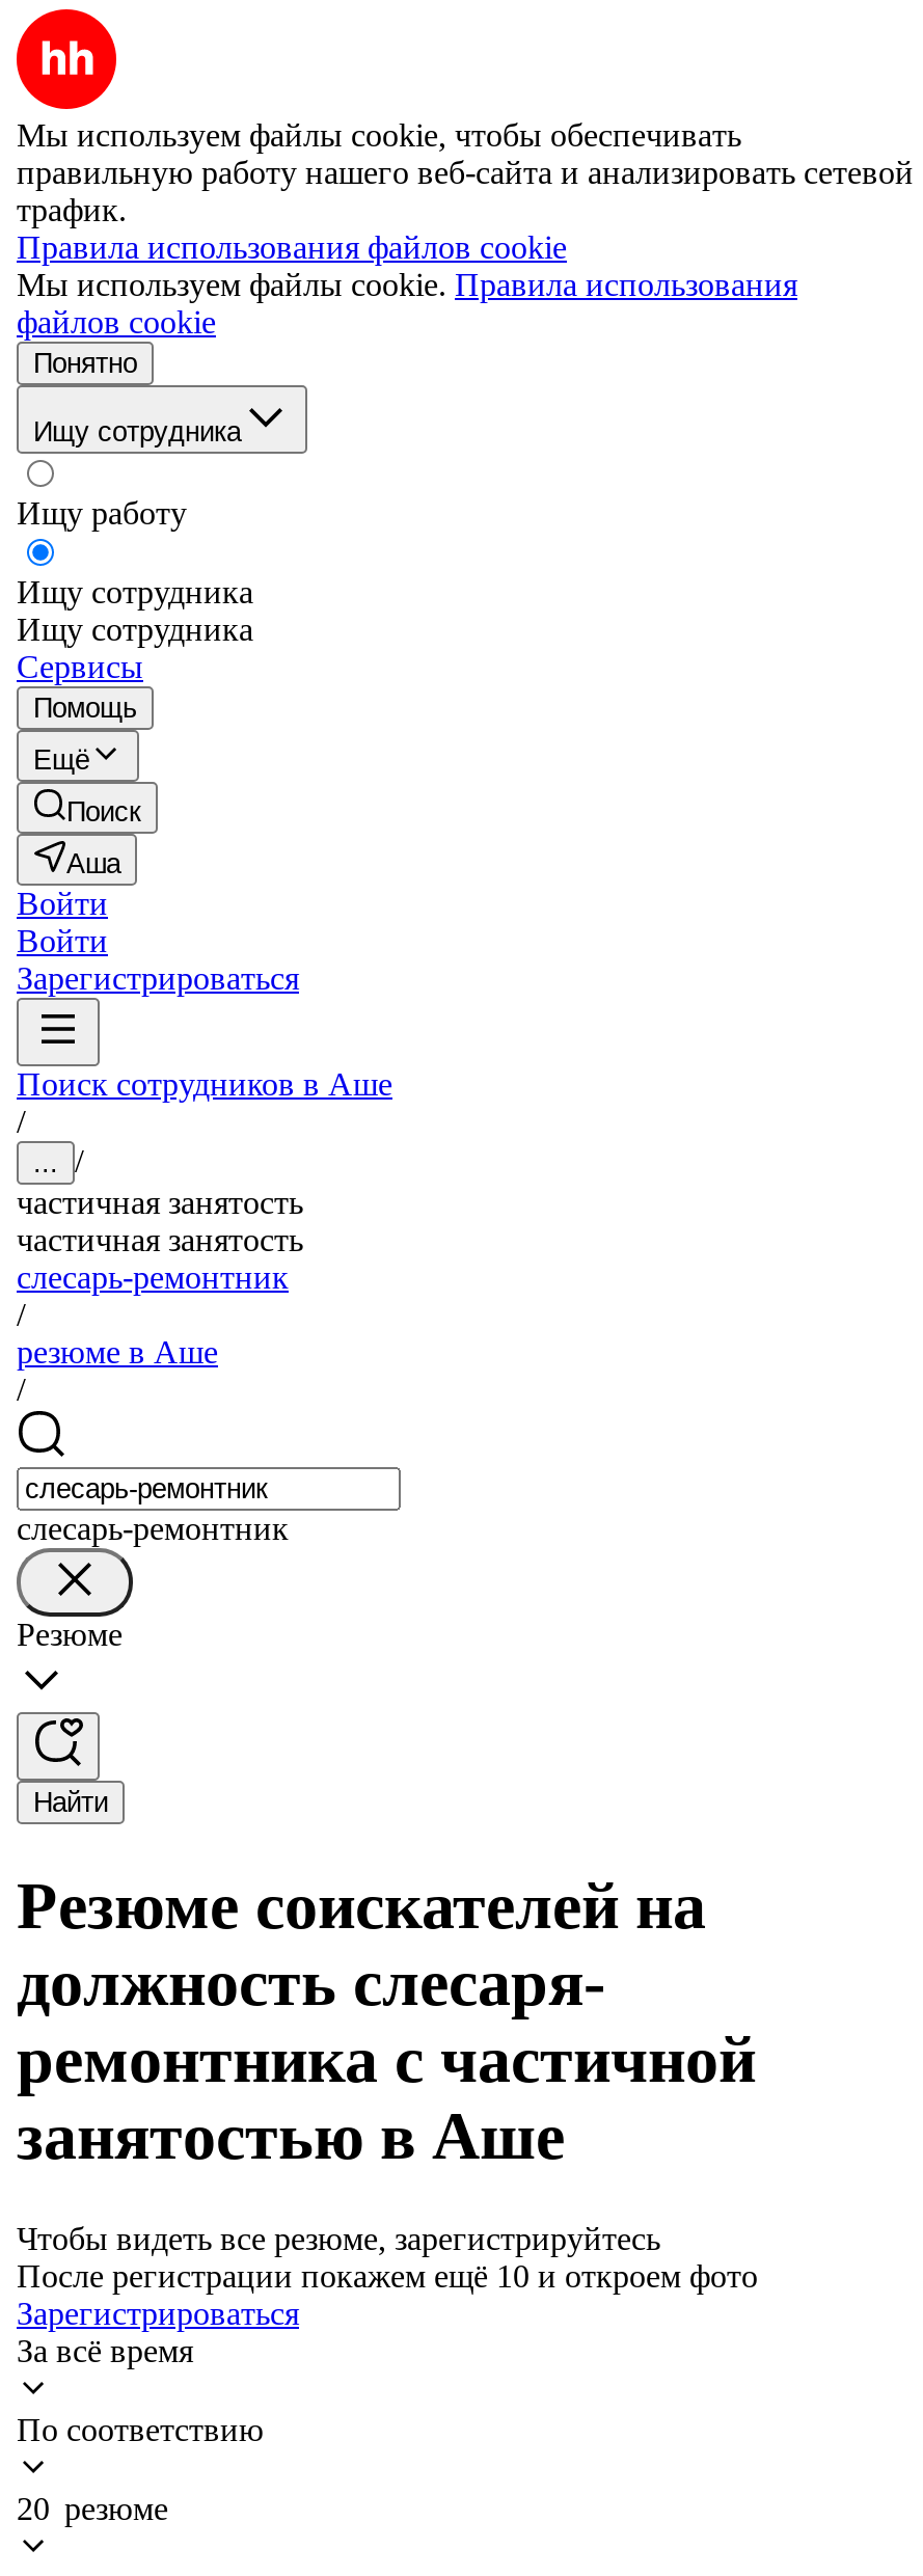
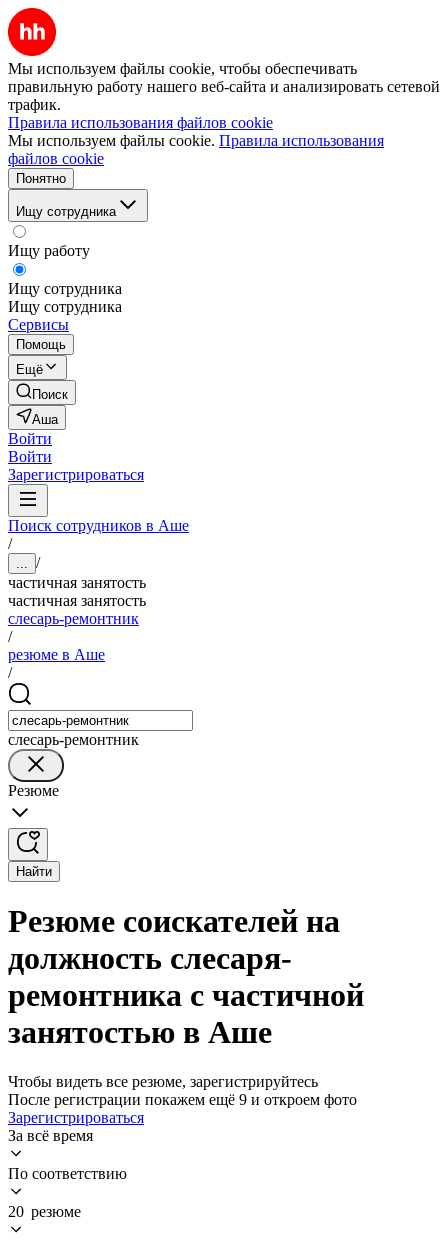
[17,2258,758,2293] После регистрации покажем ещё 10 и откроем фото -> [8,1091,357,1108] После регистрации покажем ещё 9 и откроем фото

